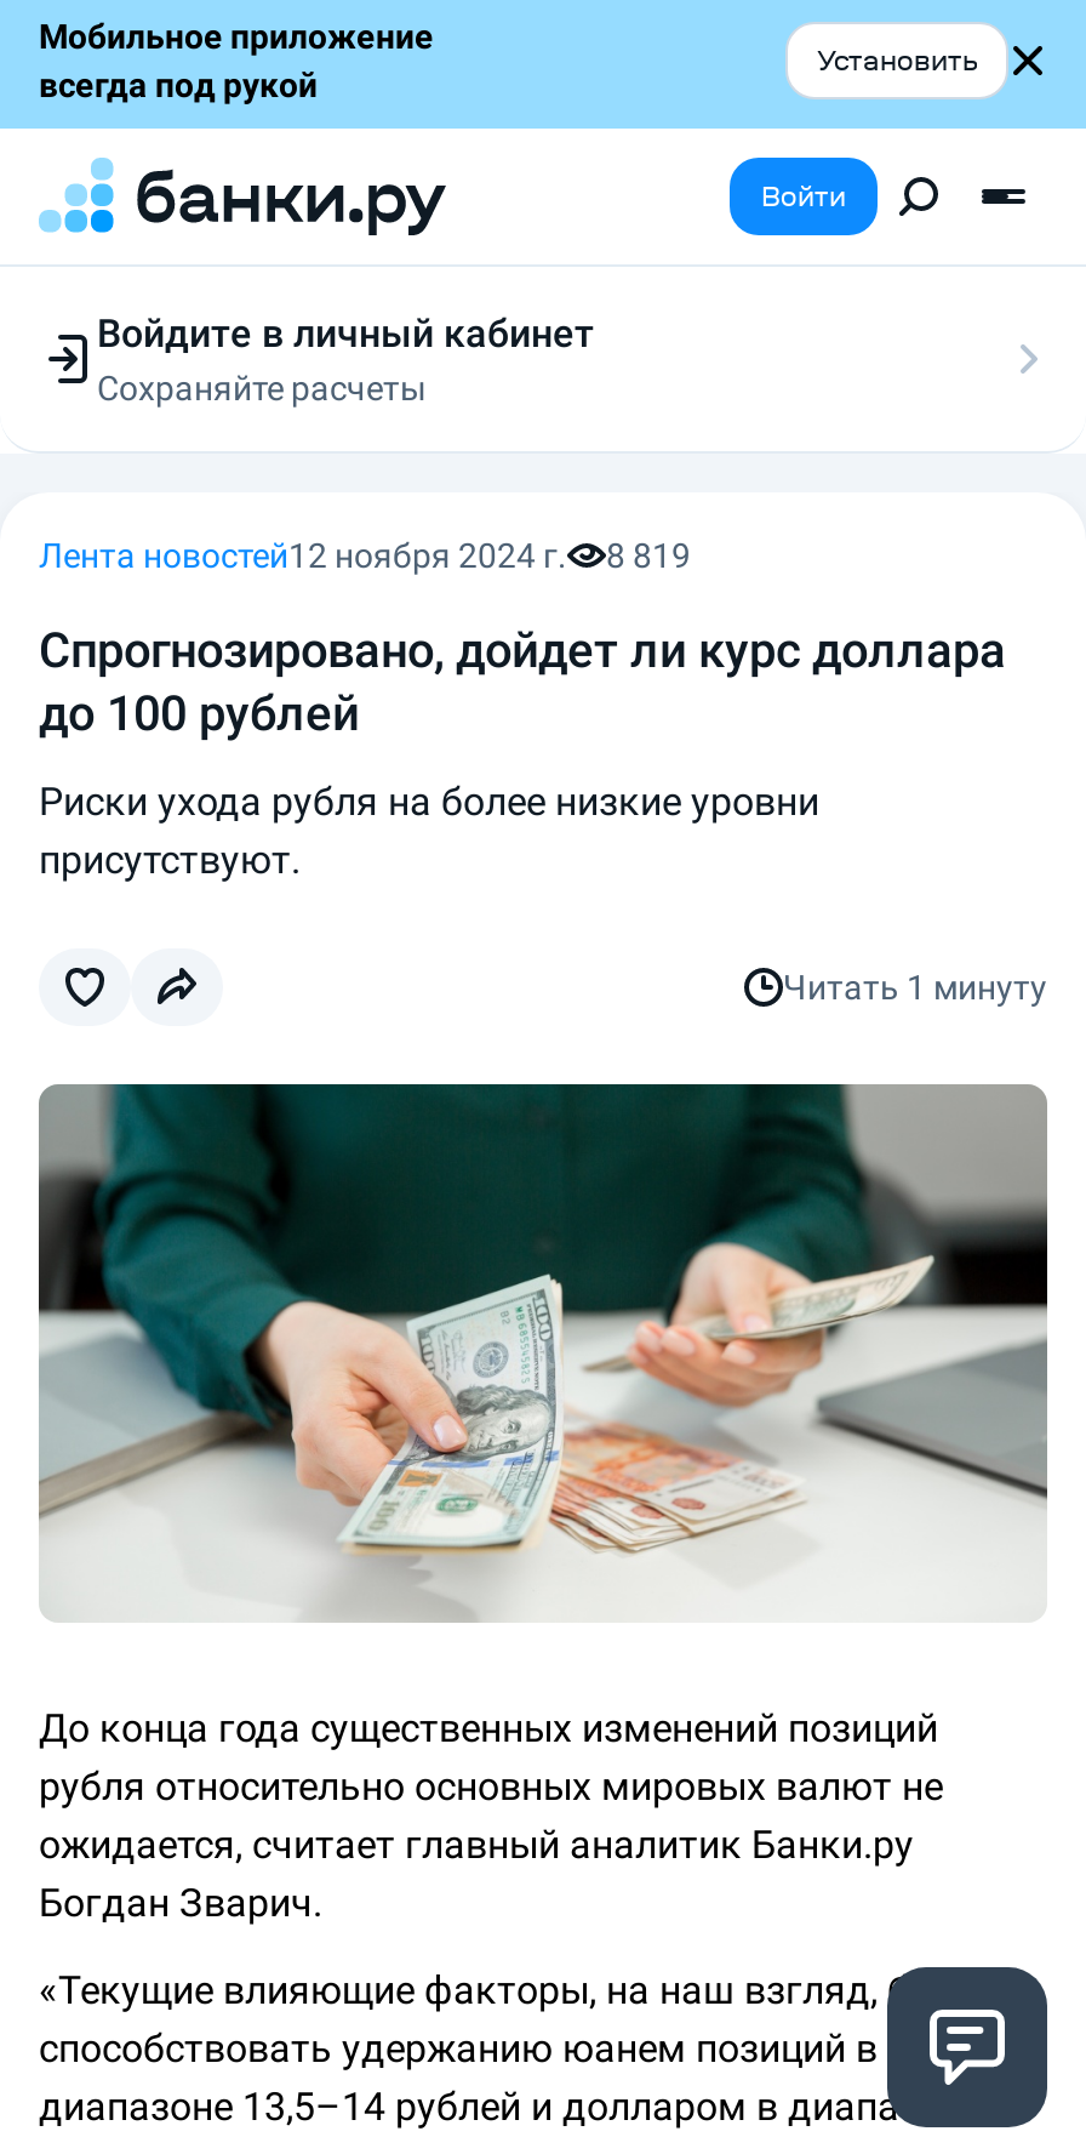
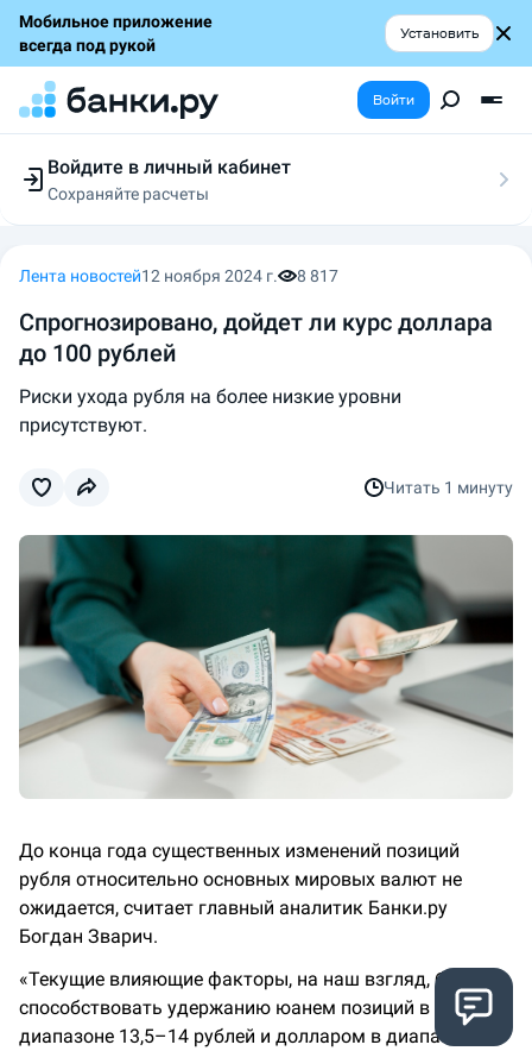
[39,536,691,575] Лента новостей12 ноября 2024 г. 8 819 -> [19,266,338,285] Лента новостей12 ноября 2024 г. 8 817

